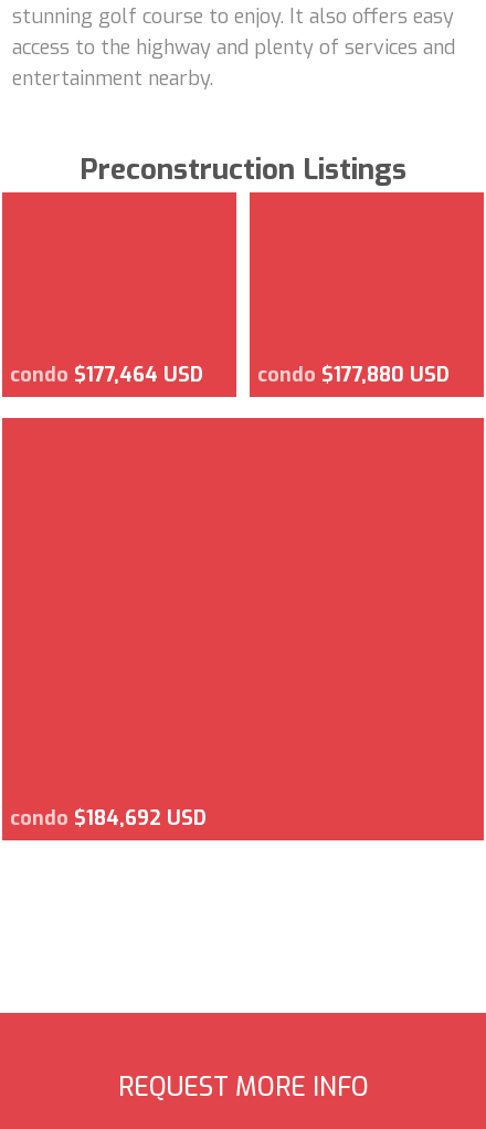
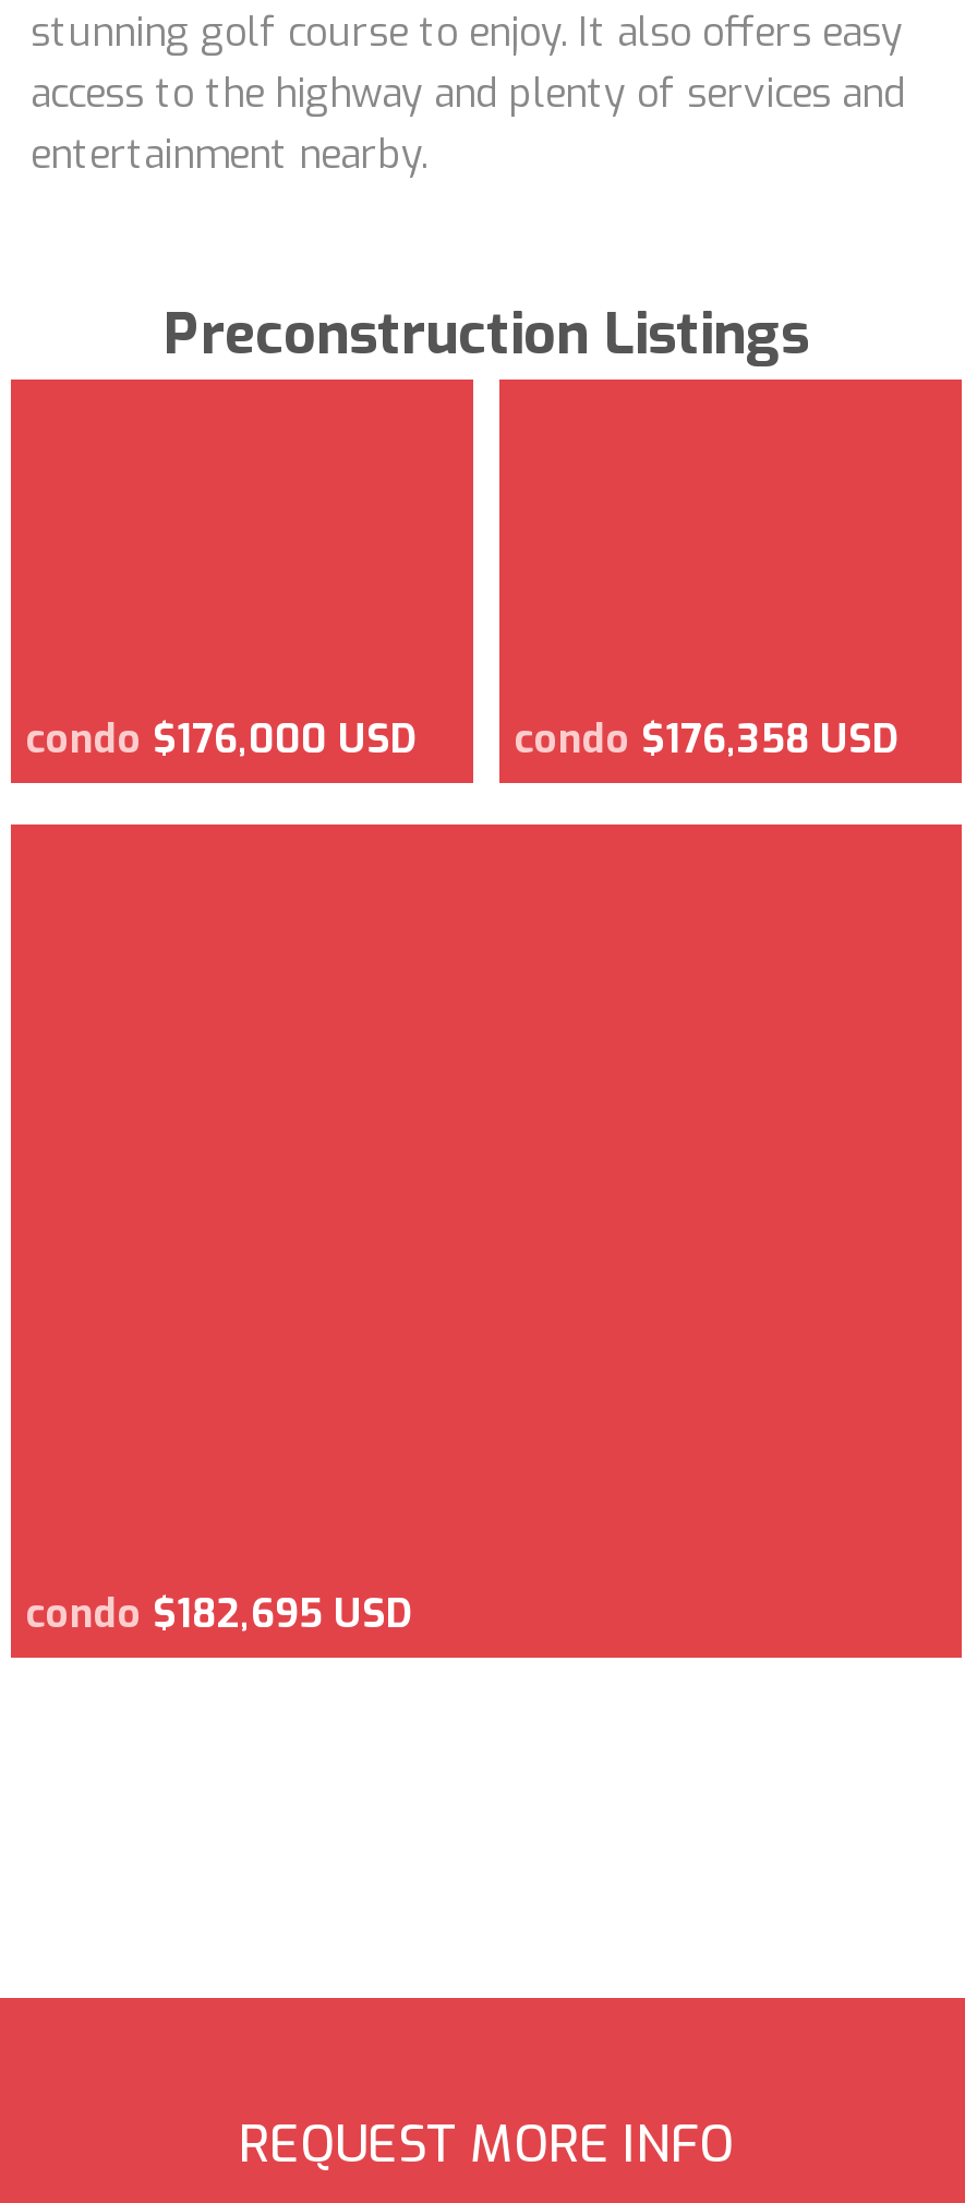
[10,361,203,388] condo $177,464 USD -> [26,712,417,765] condo $176,000 USD
[257,361,450,388] condo $177,880 USD -> [515,712,898,765] condo $176,358 USD
[10,804,207,831] condo $184,692 USD -> [26,1587,412,1639] condo $182,695 USD

